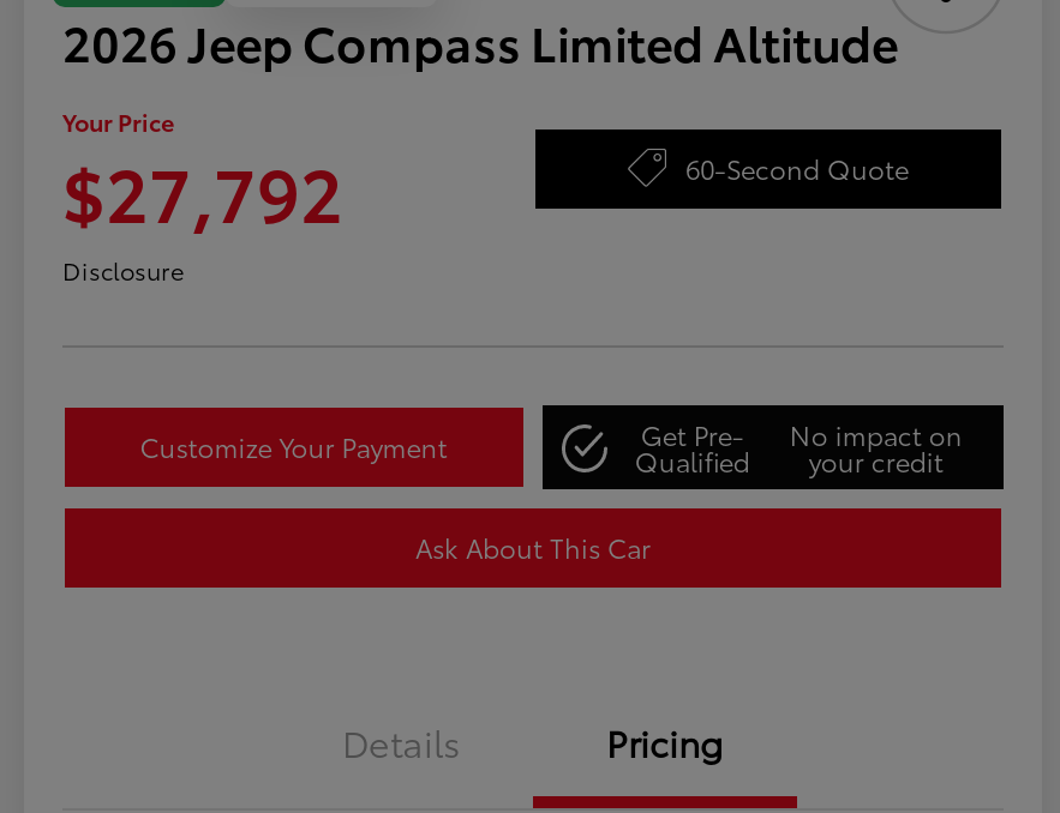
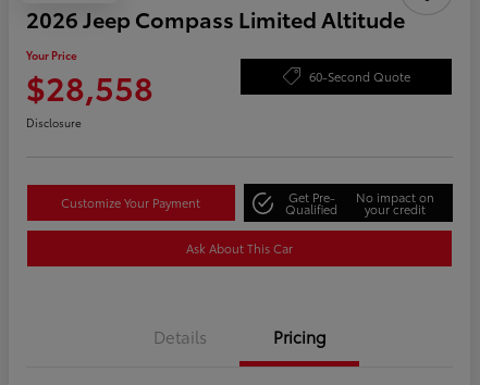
[62,140,343,243] $27,792 -> [26,64,153,110] $28,558

